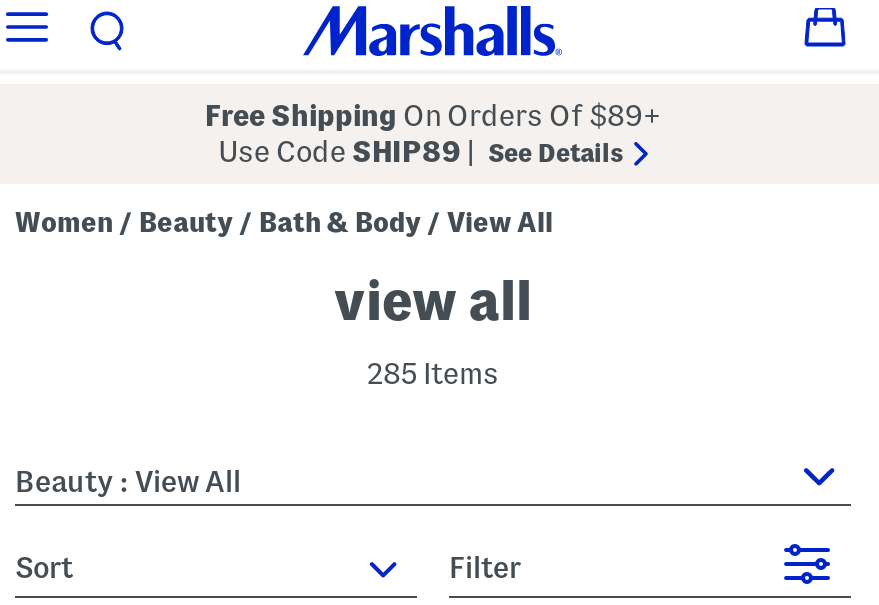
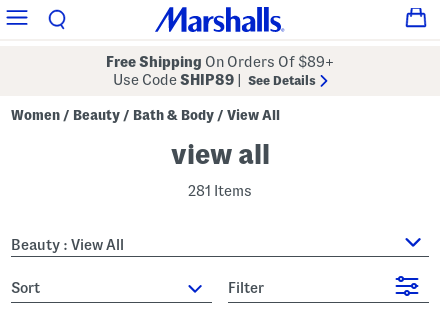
[367,358,499,390] 285 Items -> [188,183,252,199] 281 Items

